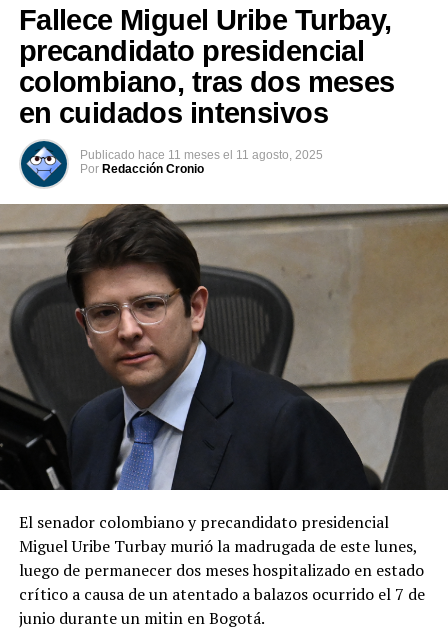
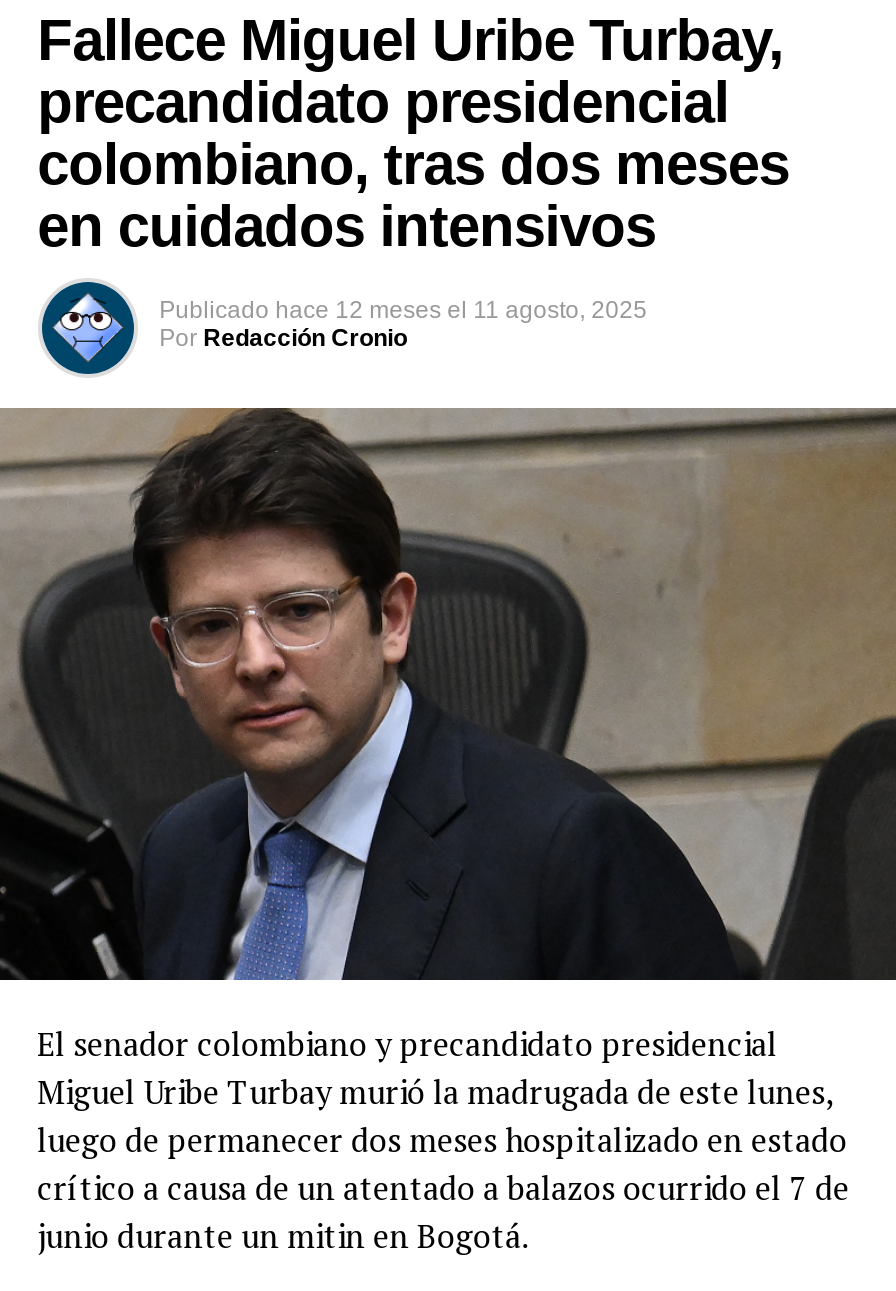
[80,148,323,162] Publicado hace 11 meses el 11 agosto, 2025 -> [159,296,647,324] Publicado hace 12 meses el 11 agosto, 2025

